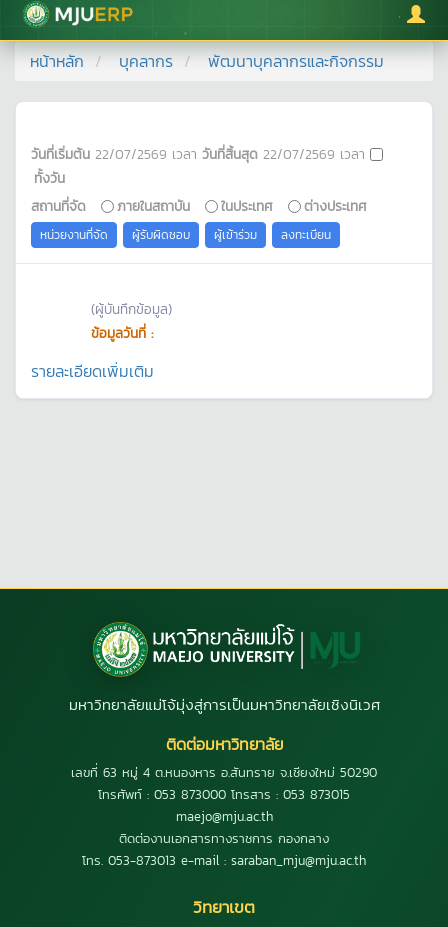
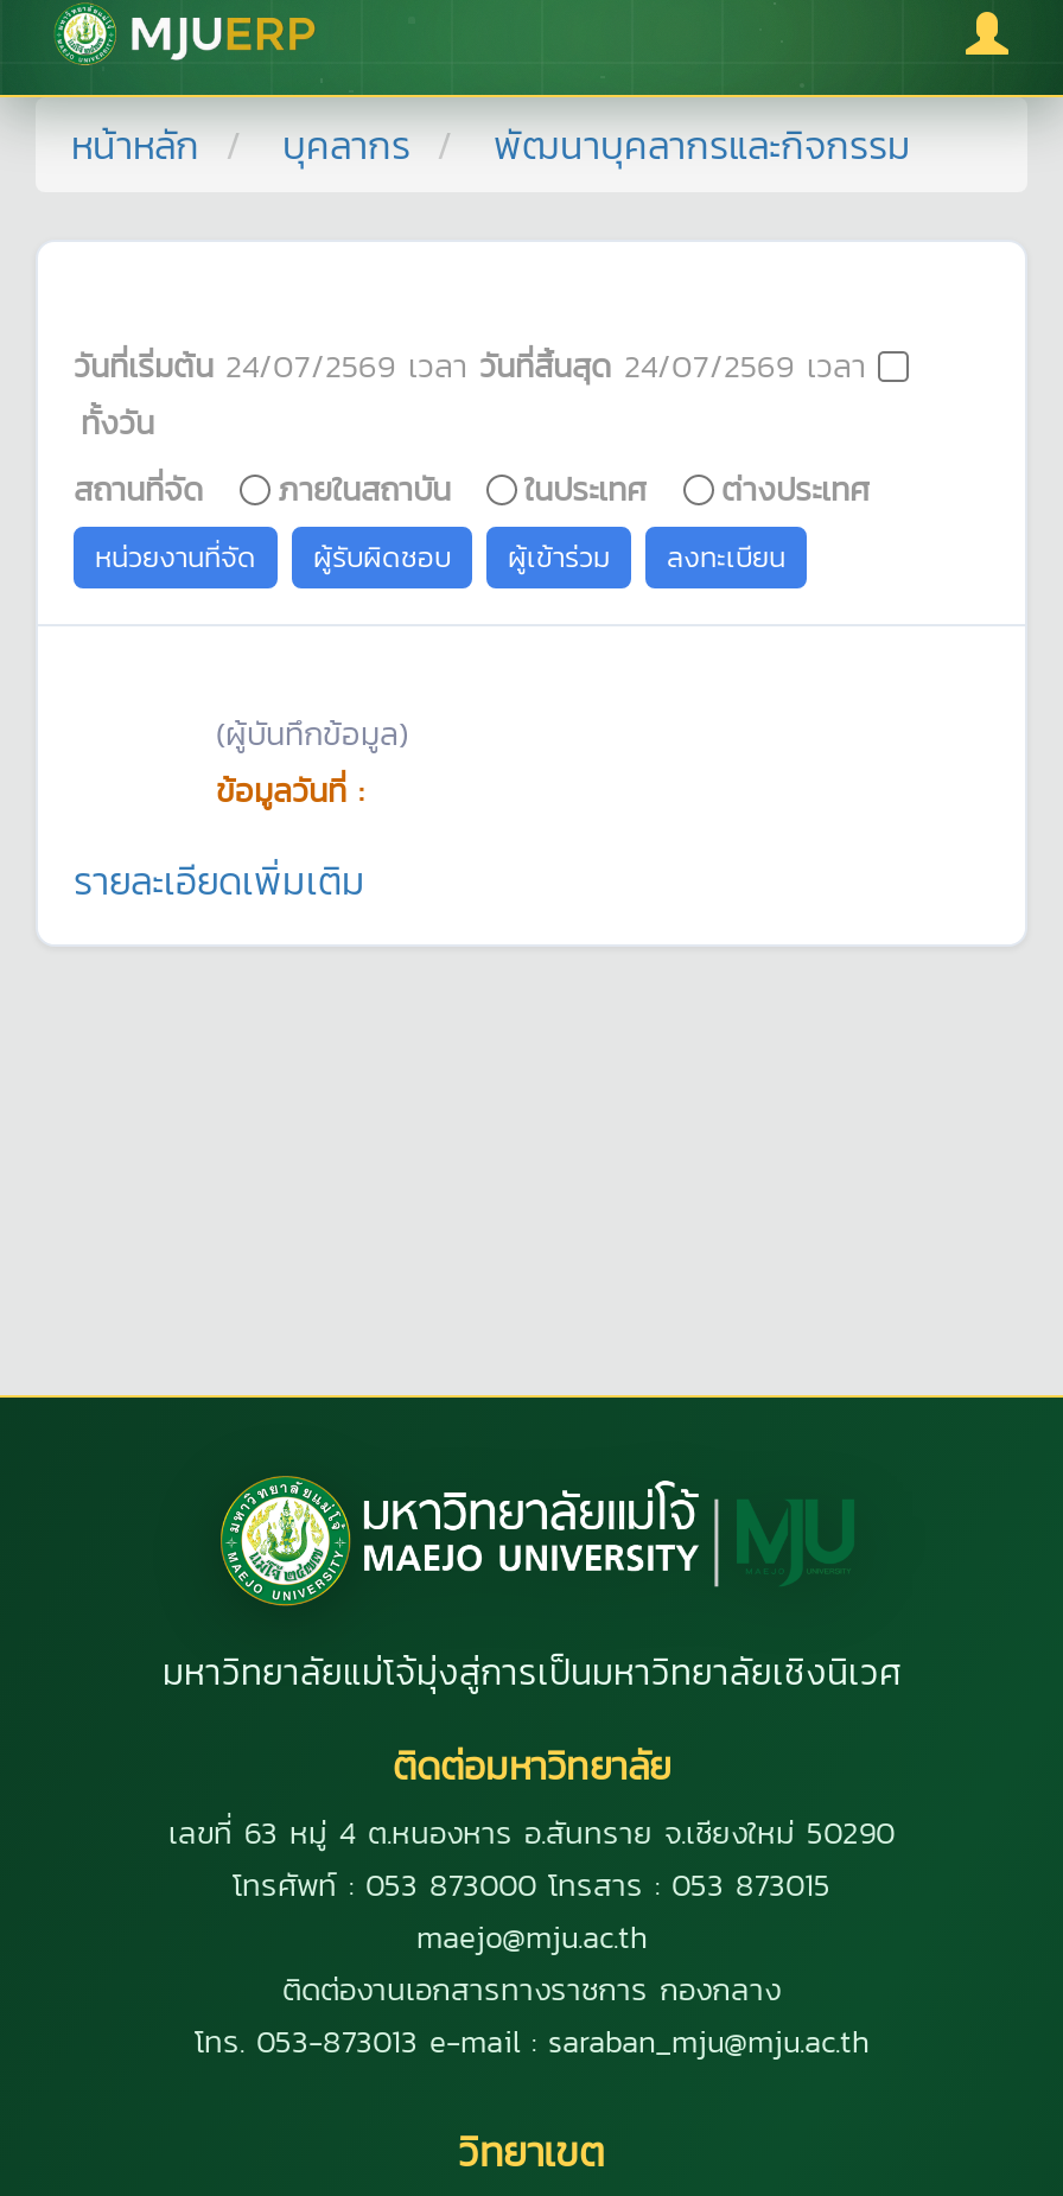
[31,144,370,164] วันที่เริ่มต้น 22/07/2569เวลาวันที่สิ้นสุด 22/07/2569เวลา -> [74,342,878,389] วันที่เริ่มต้น 24/07/2569เวลาวันที่สิ้นสุด 24/07/2569เวลา

